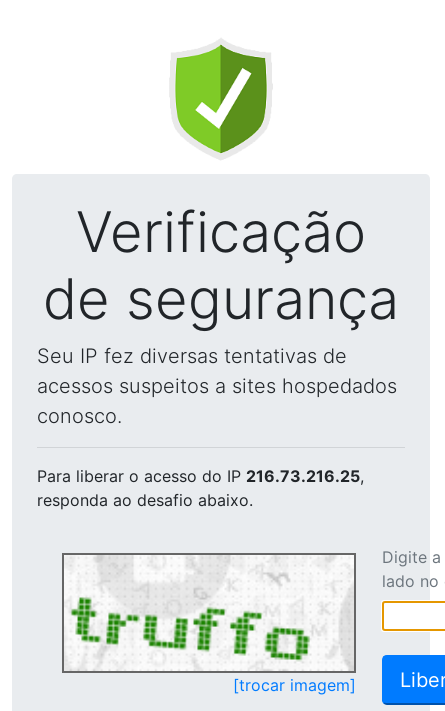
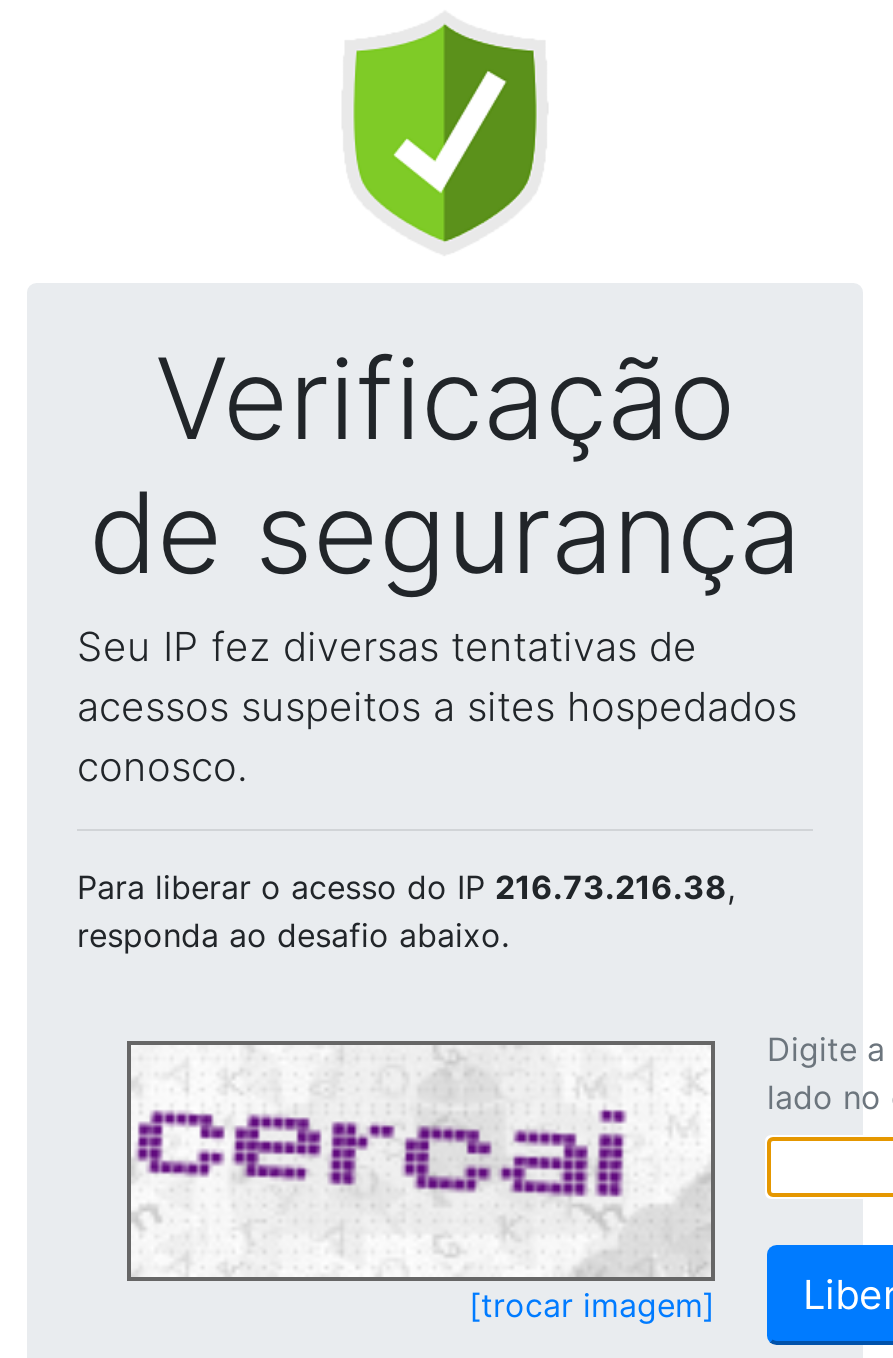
[37,466,364,486] Para liberar o acesso do IP 216.73.216.25, -> [77,867,735,907] Para liberar o acesso do IP 216.73.216.38,
[66,558,351,670] [image] -> [135,1049,699,1273] [image]

